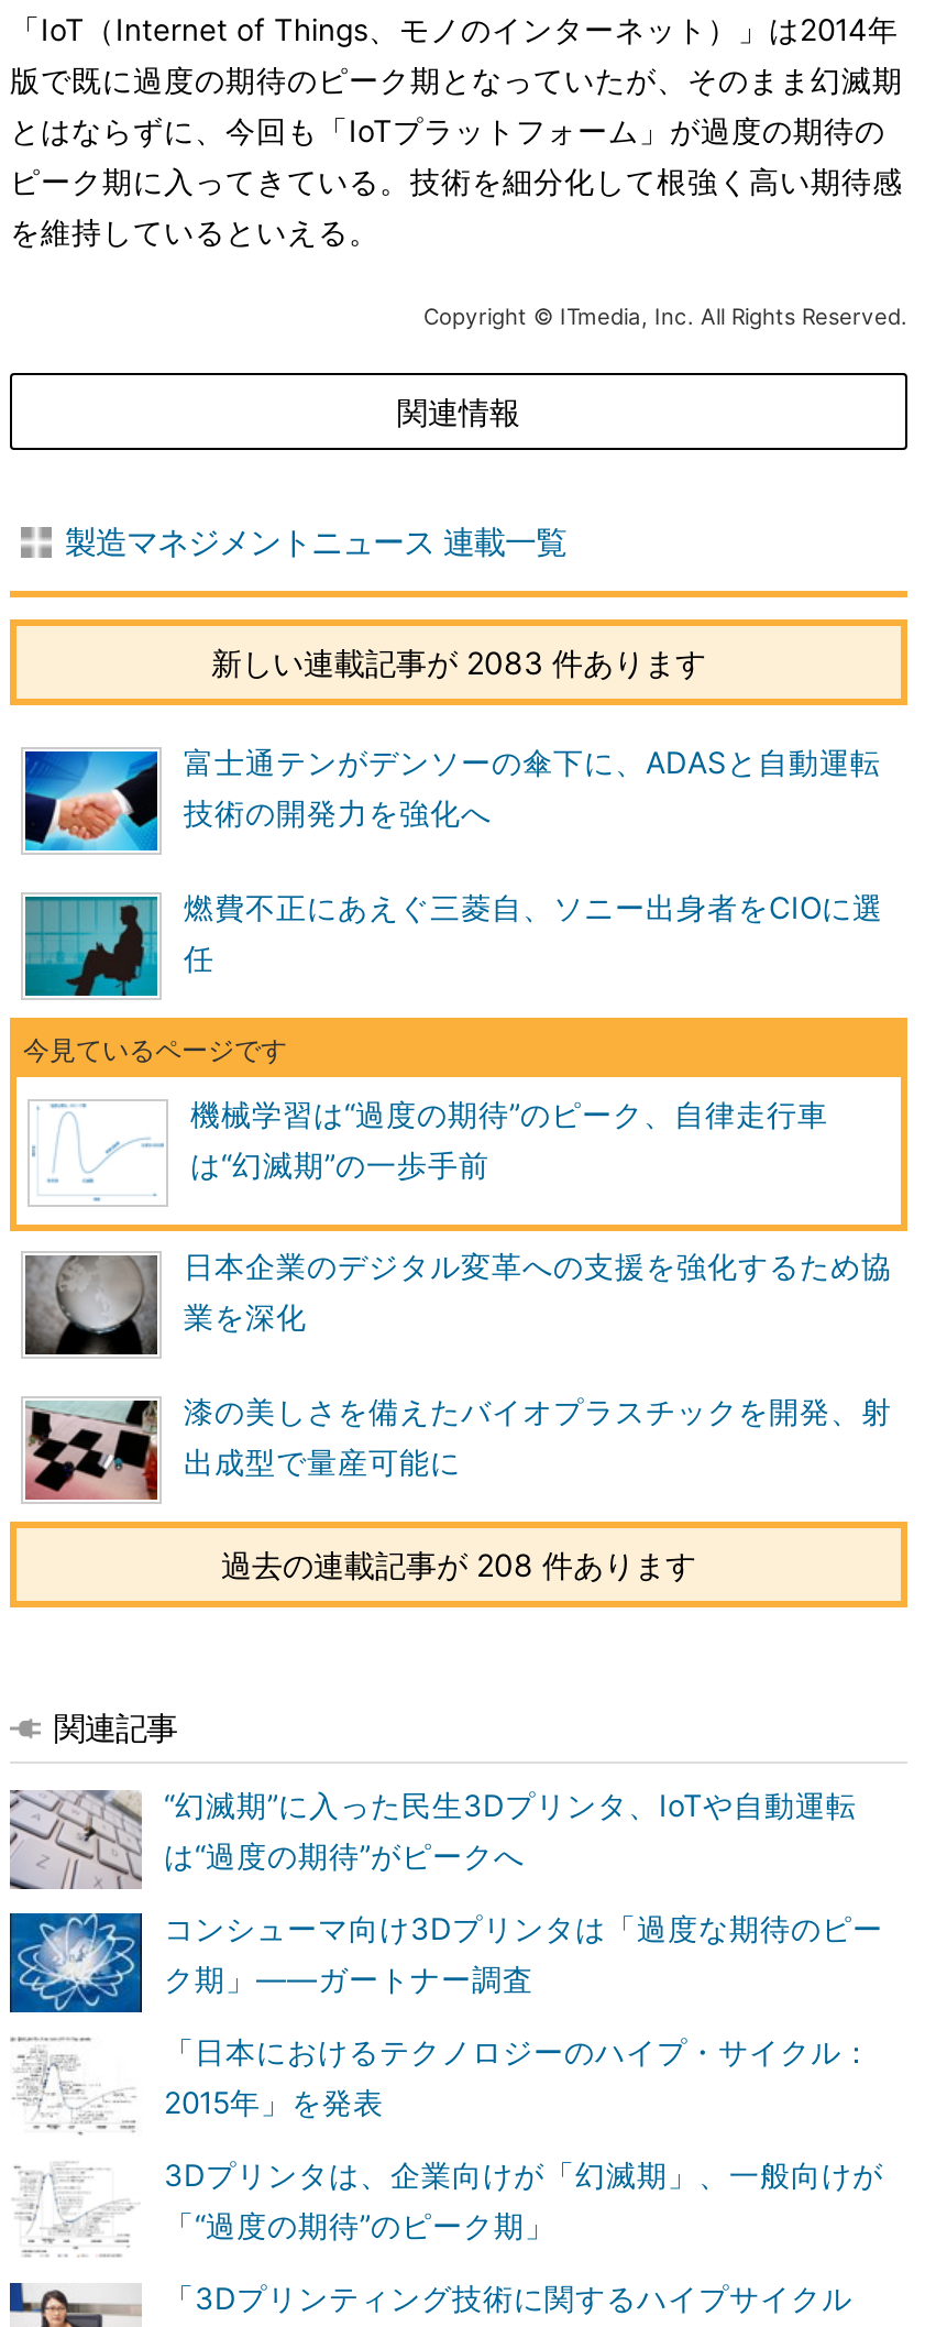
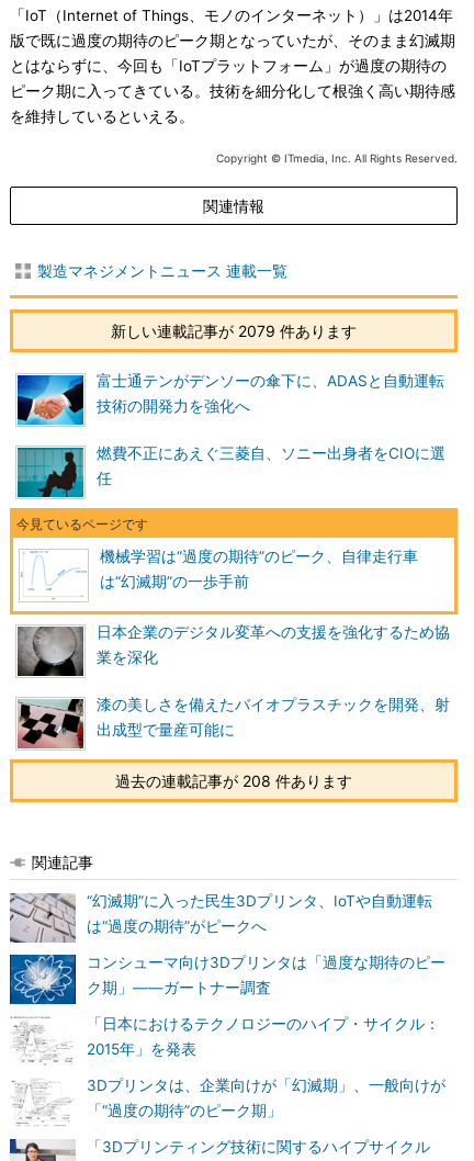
[211,643,706,680] 新しい連載記事が 2083 件あります -> [111,321,357,340] 新しい連載記事が 2079 件あります

